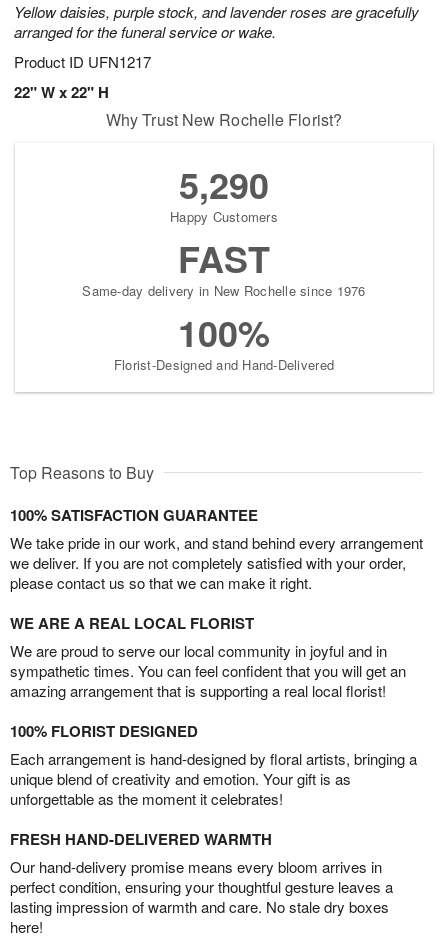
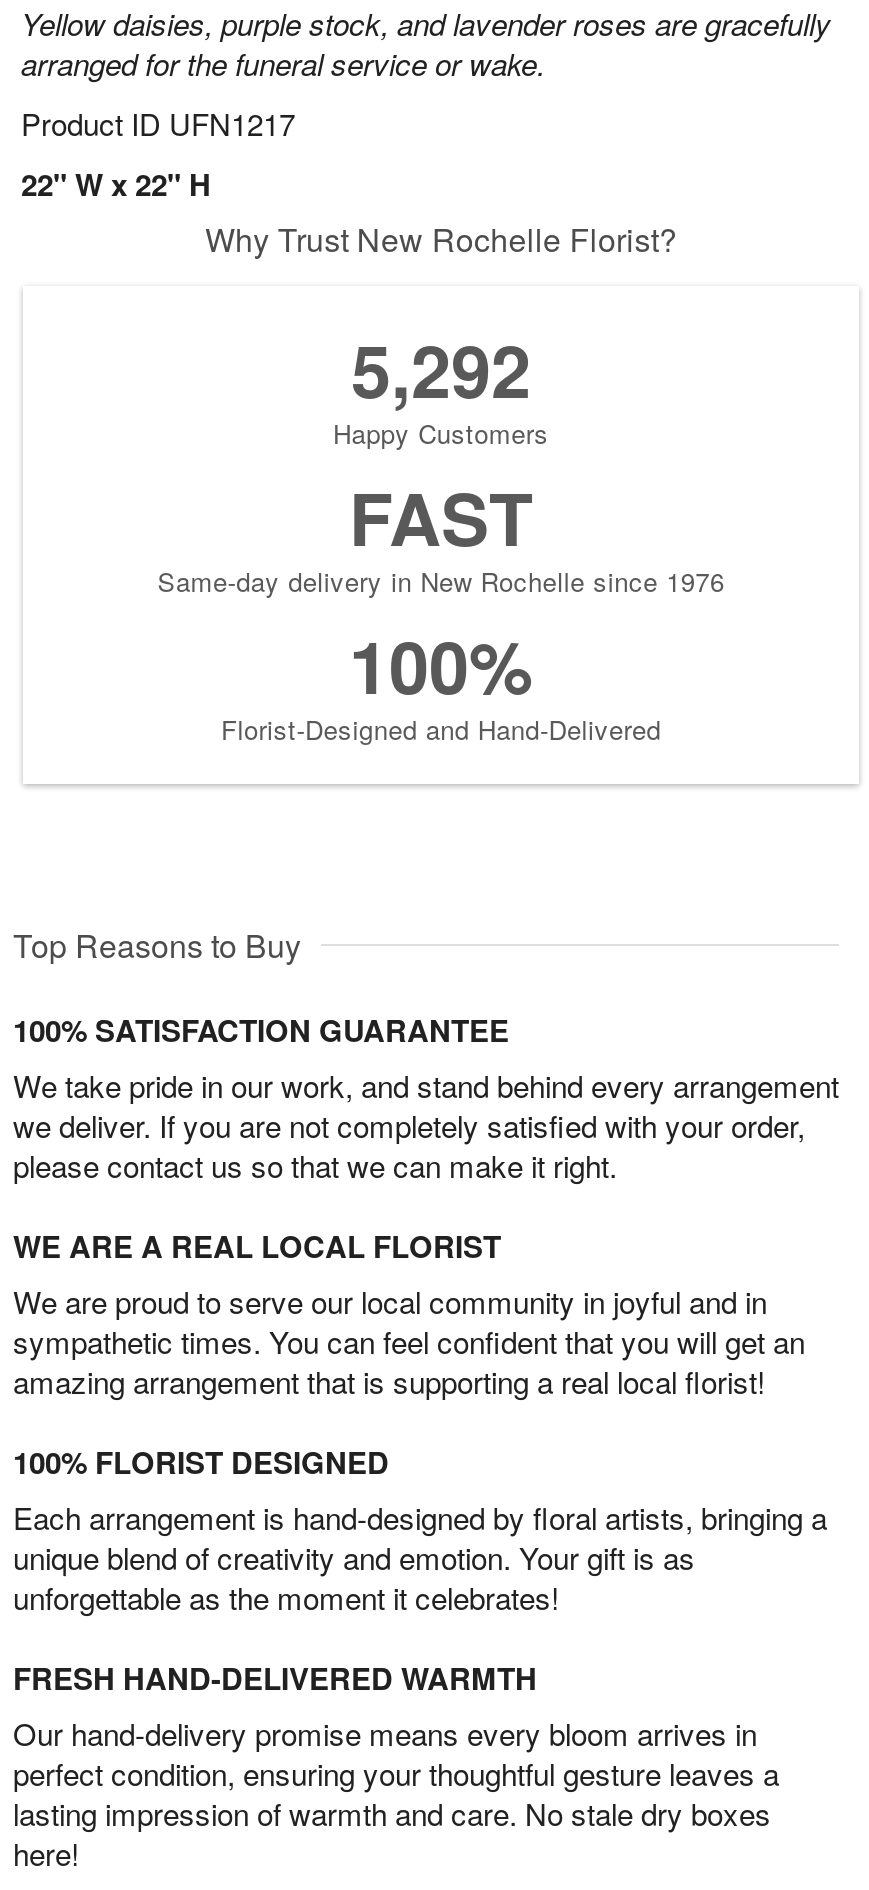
[179,158,269,210] 5,290 -> [351,317,531,421] 5,292

